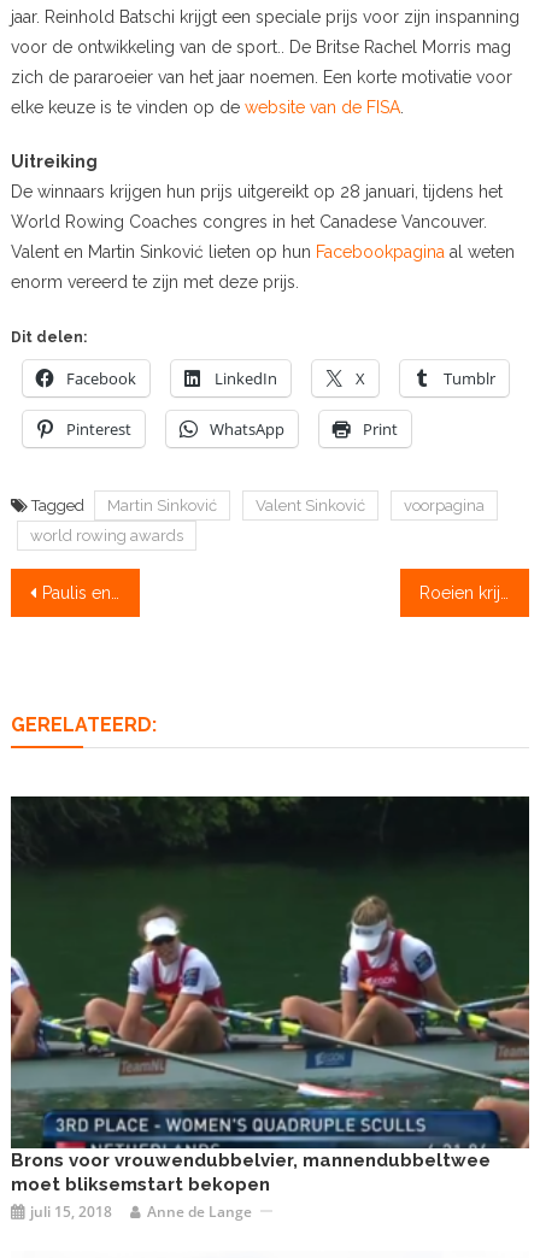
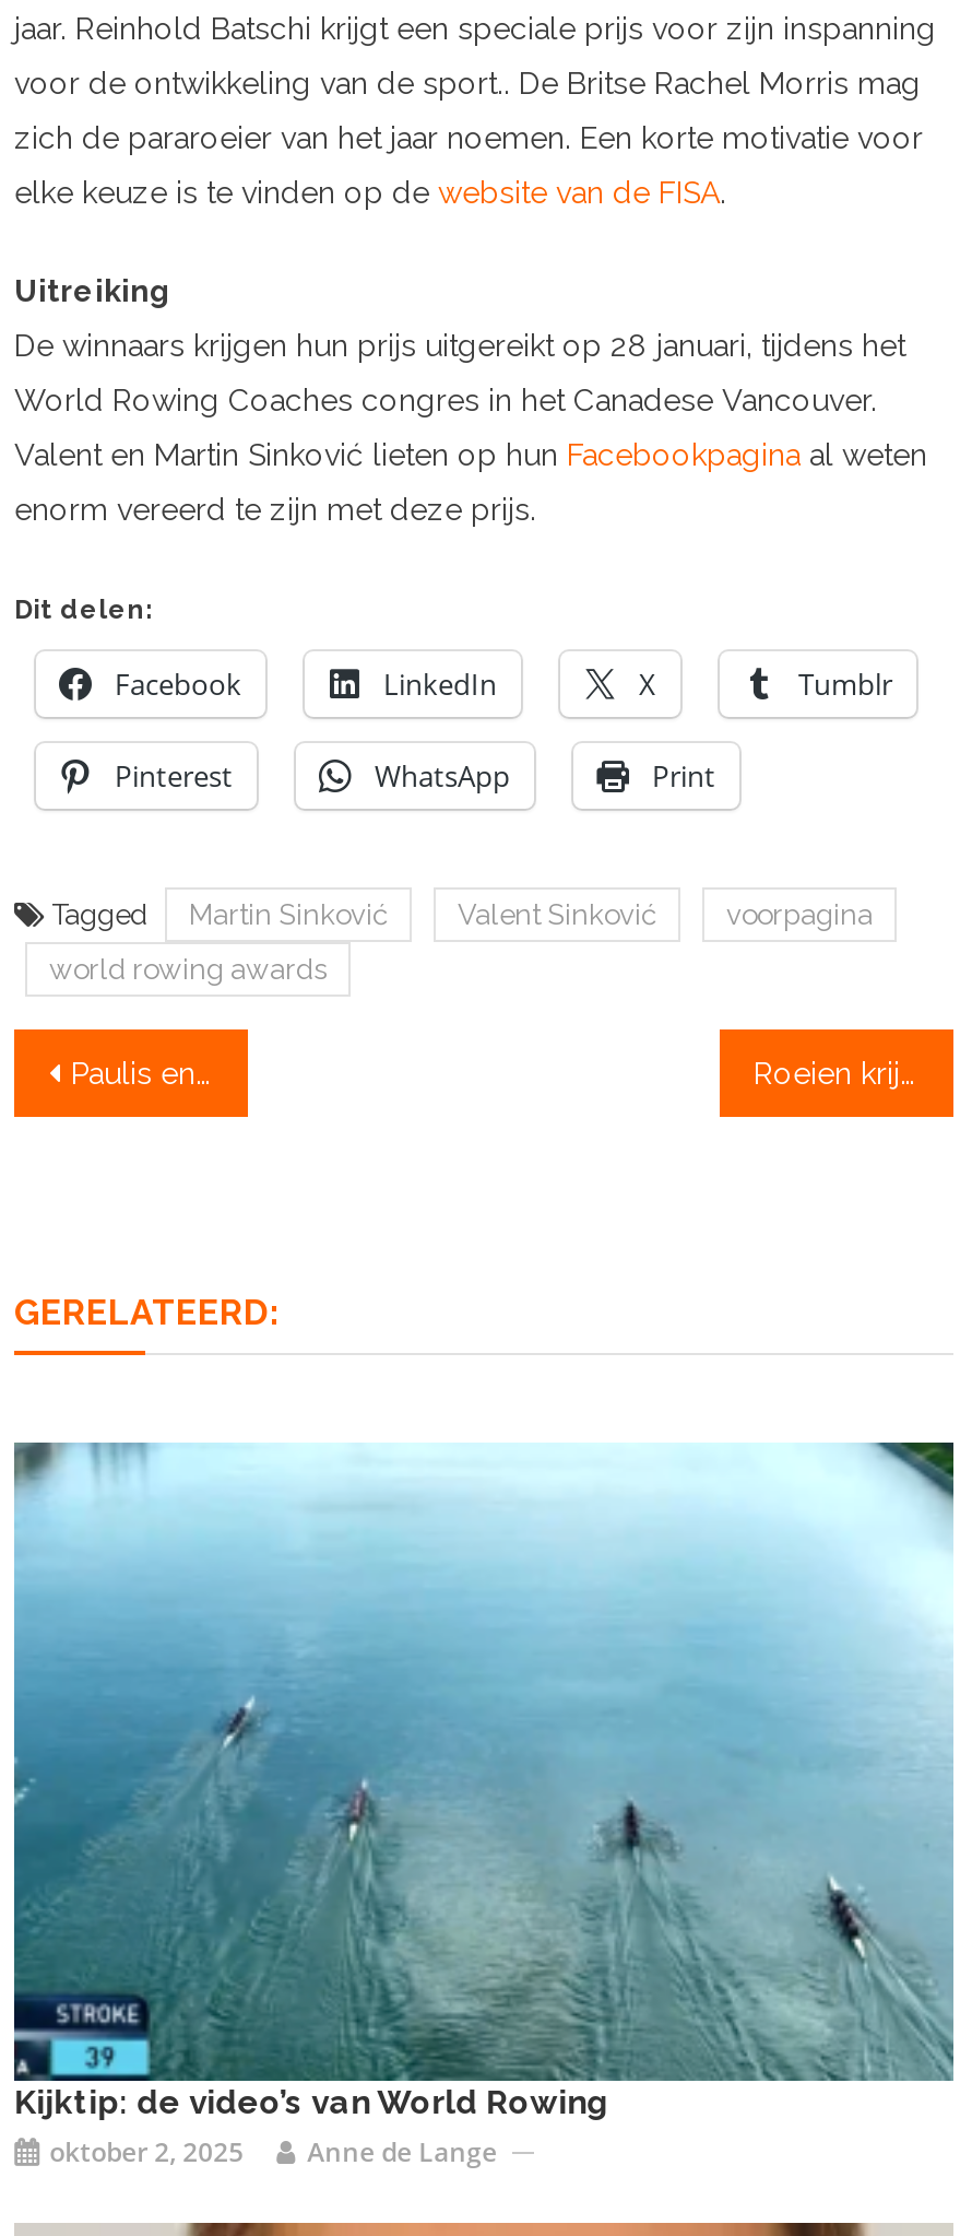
[10,795,530,1222] [image] | Brons voor vrouwendubbelvier, mannendubbeltwee | moet bliksemstart bekopen | juli 15, 2018 -> [12,1440,956,2170] [image] | Kijktip: de video’s van World Rowing | oktober 2, 2025

